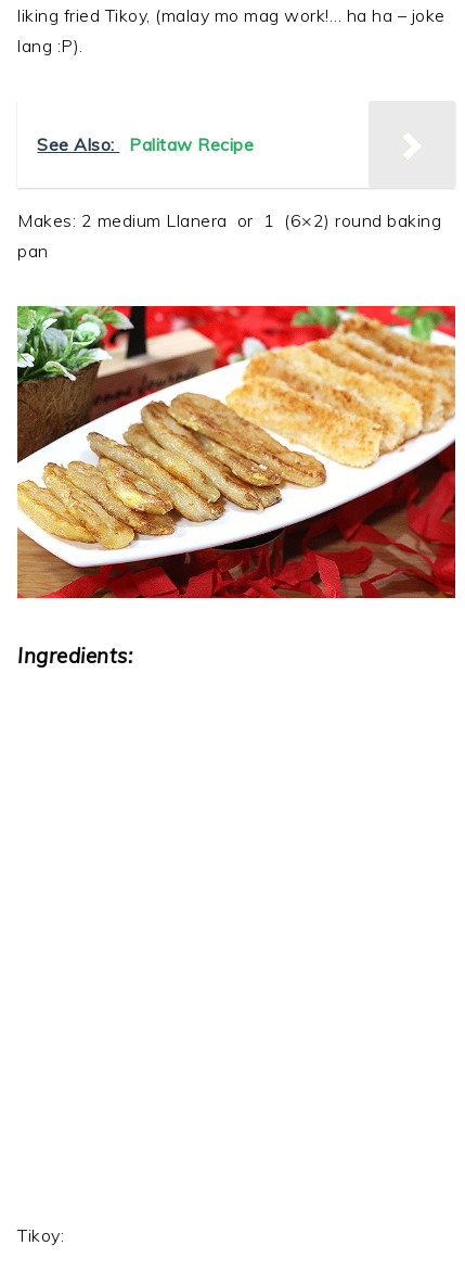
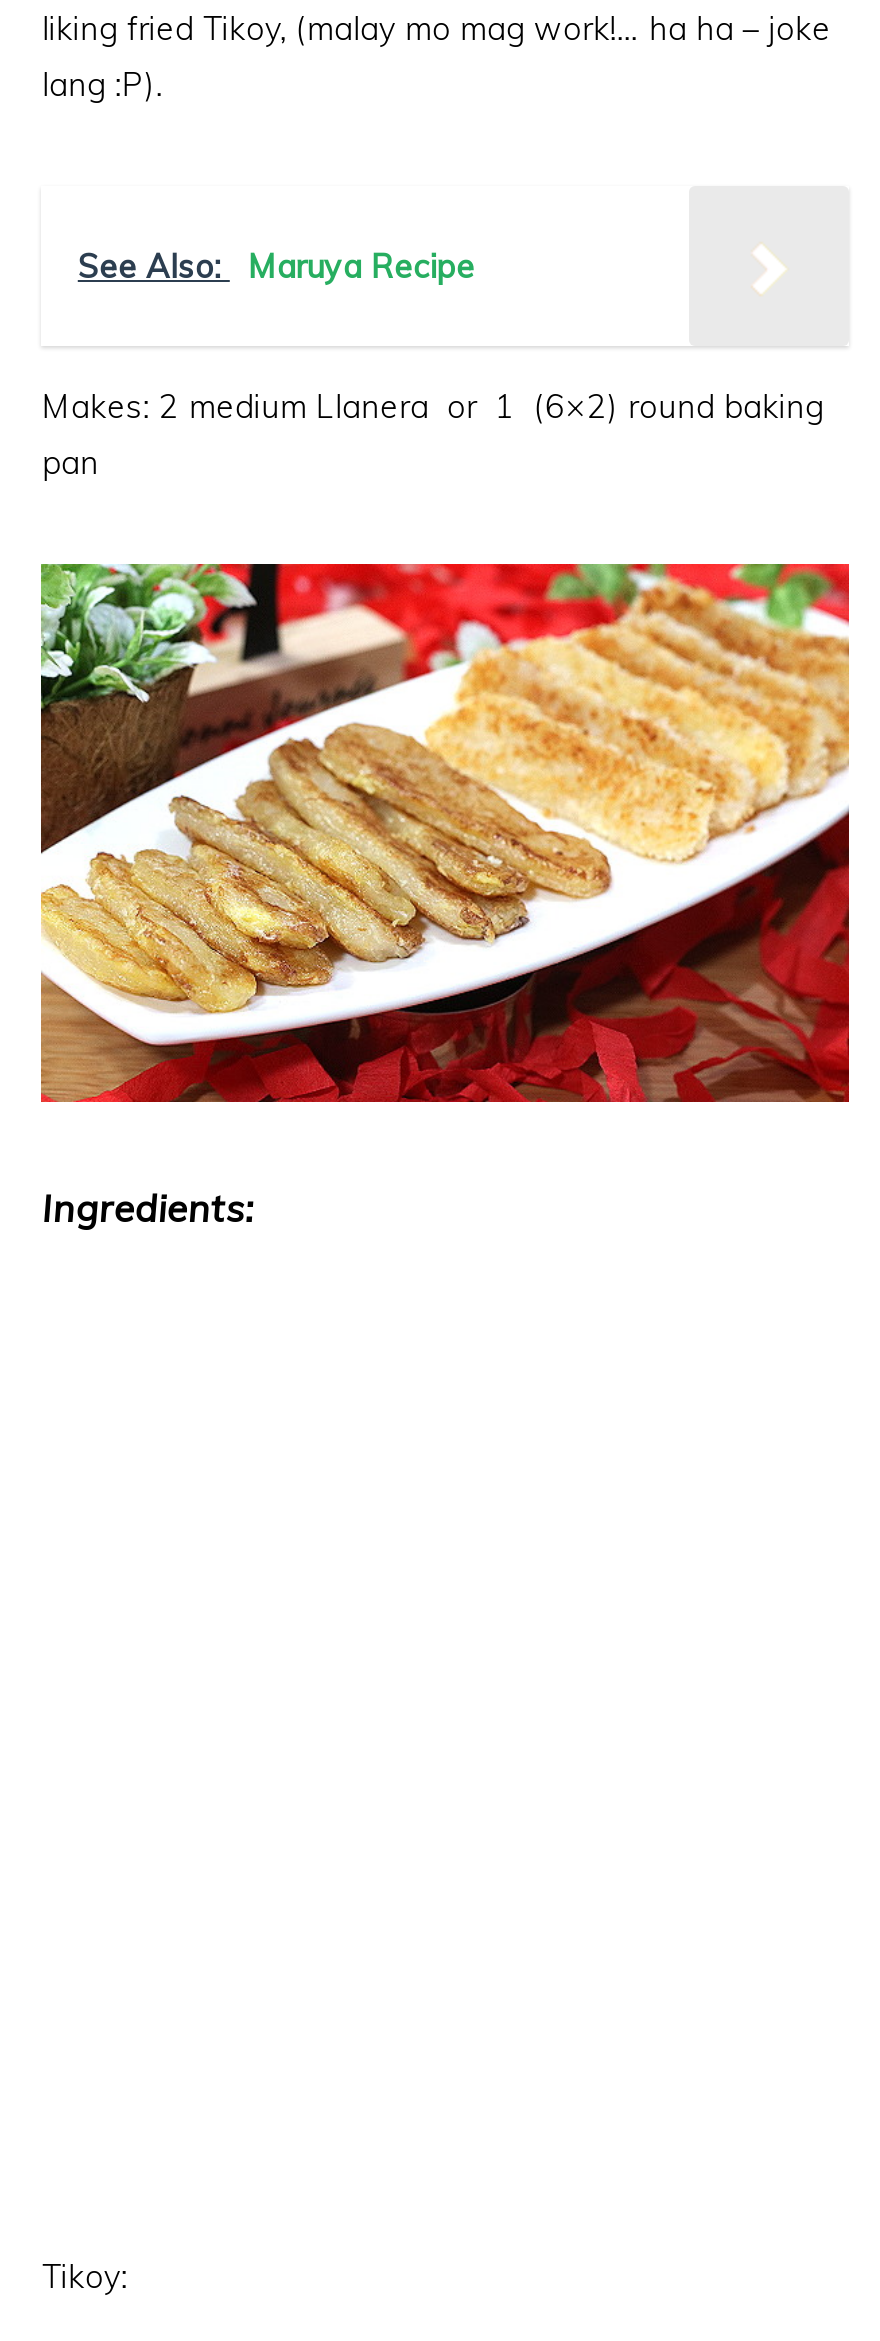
[37,134,254,155] See Also: Palitaw Recipe -> [78,246,475,286] See Also: Maruya Recipe

